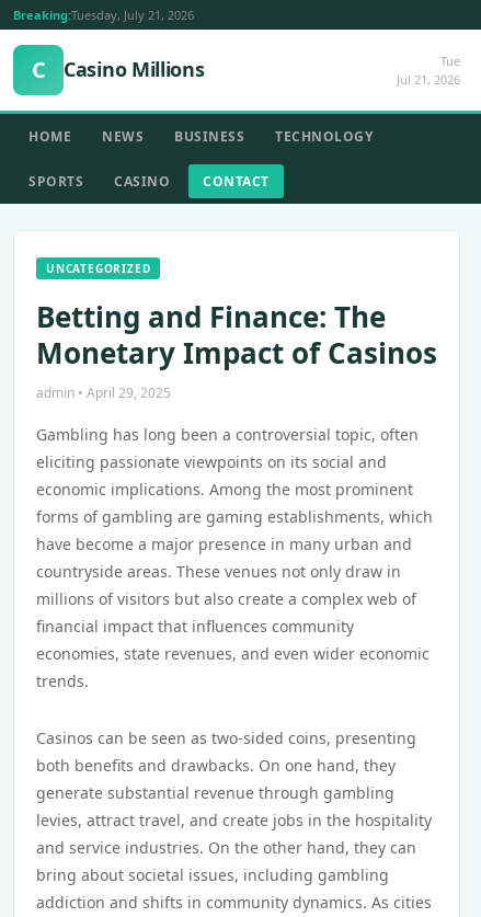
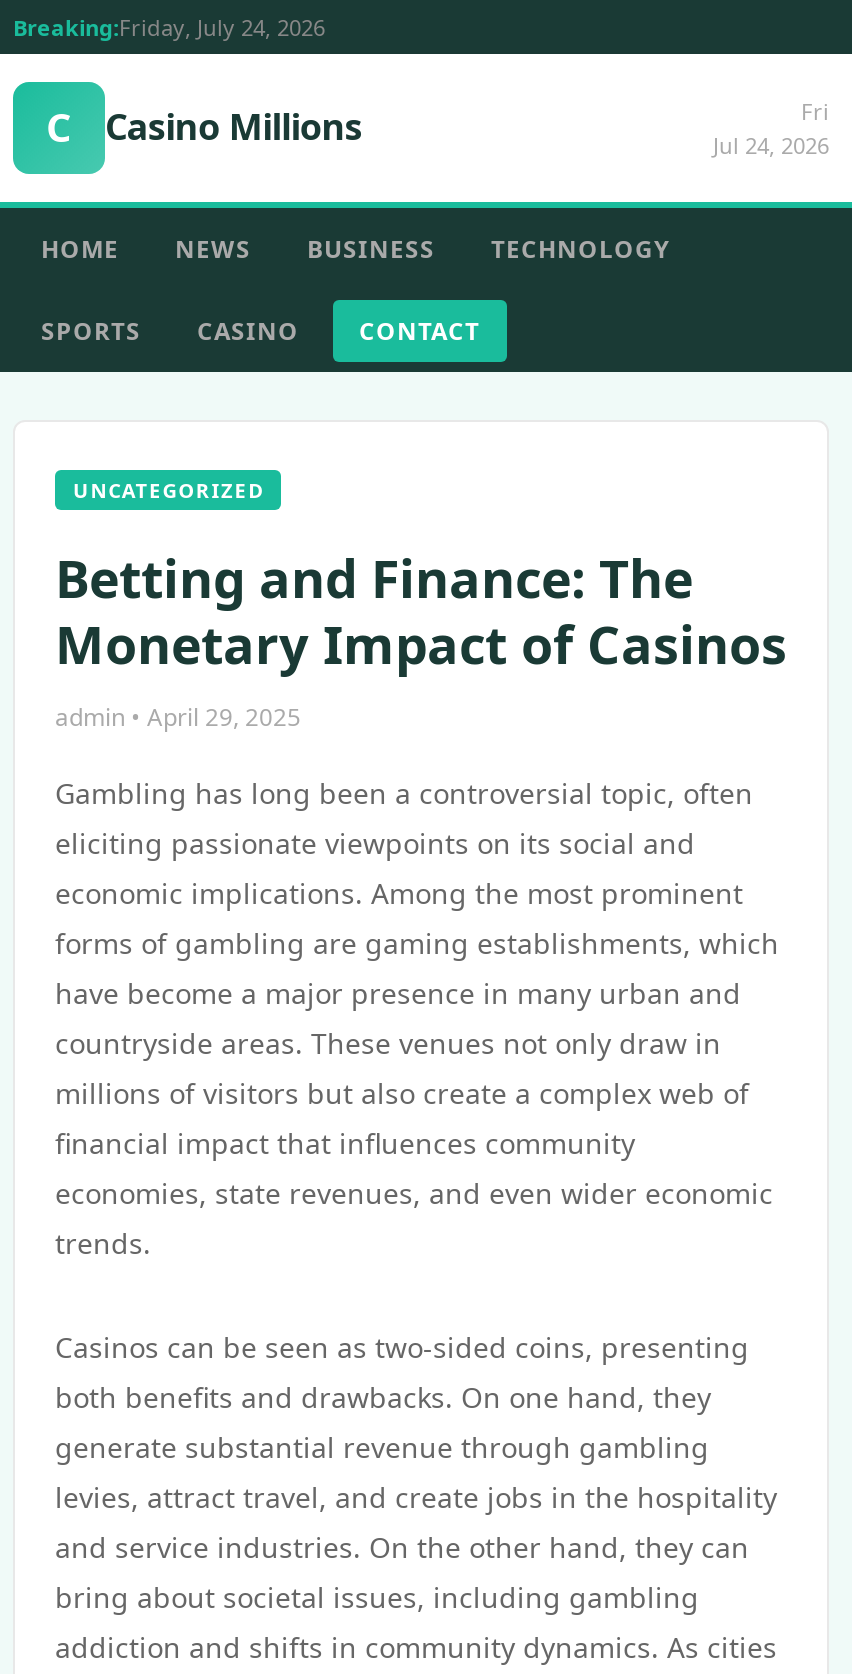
[13,7,194,23] Breaking:Tuesday, July 21, 2026 -> [13,12,325,42] Breaking:Friday, July 24, 2026
[397,53,460,88] Tue | Jul 21, 2026 -> [713,96,829,160] Fri | Jul 24, 2026

